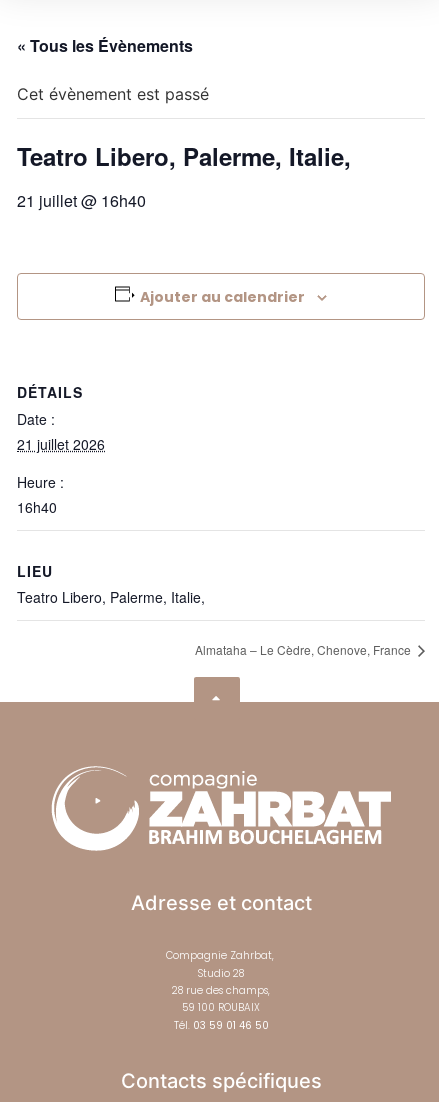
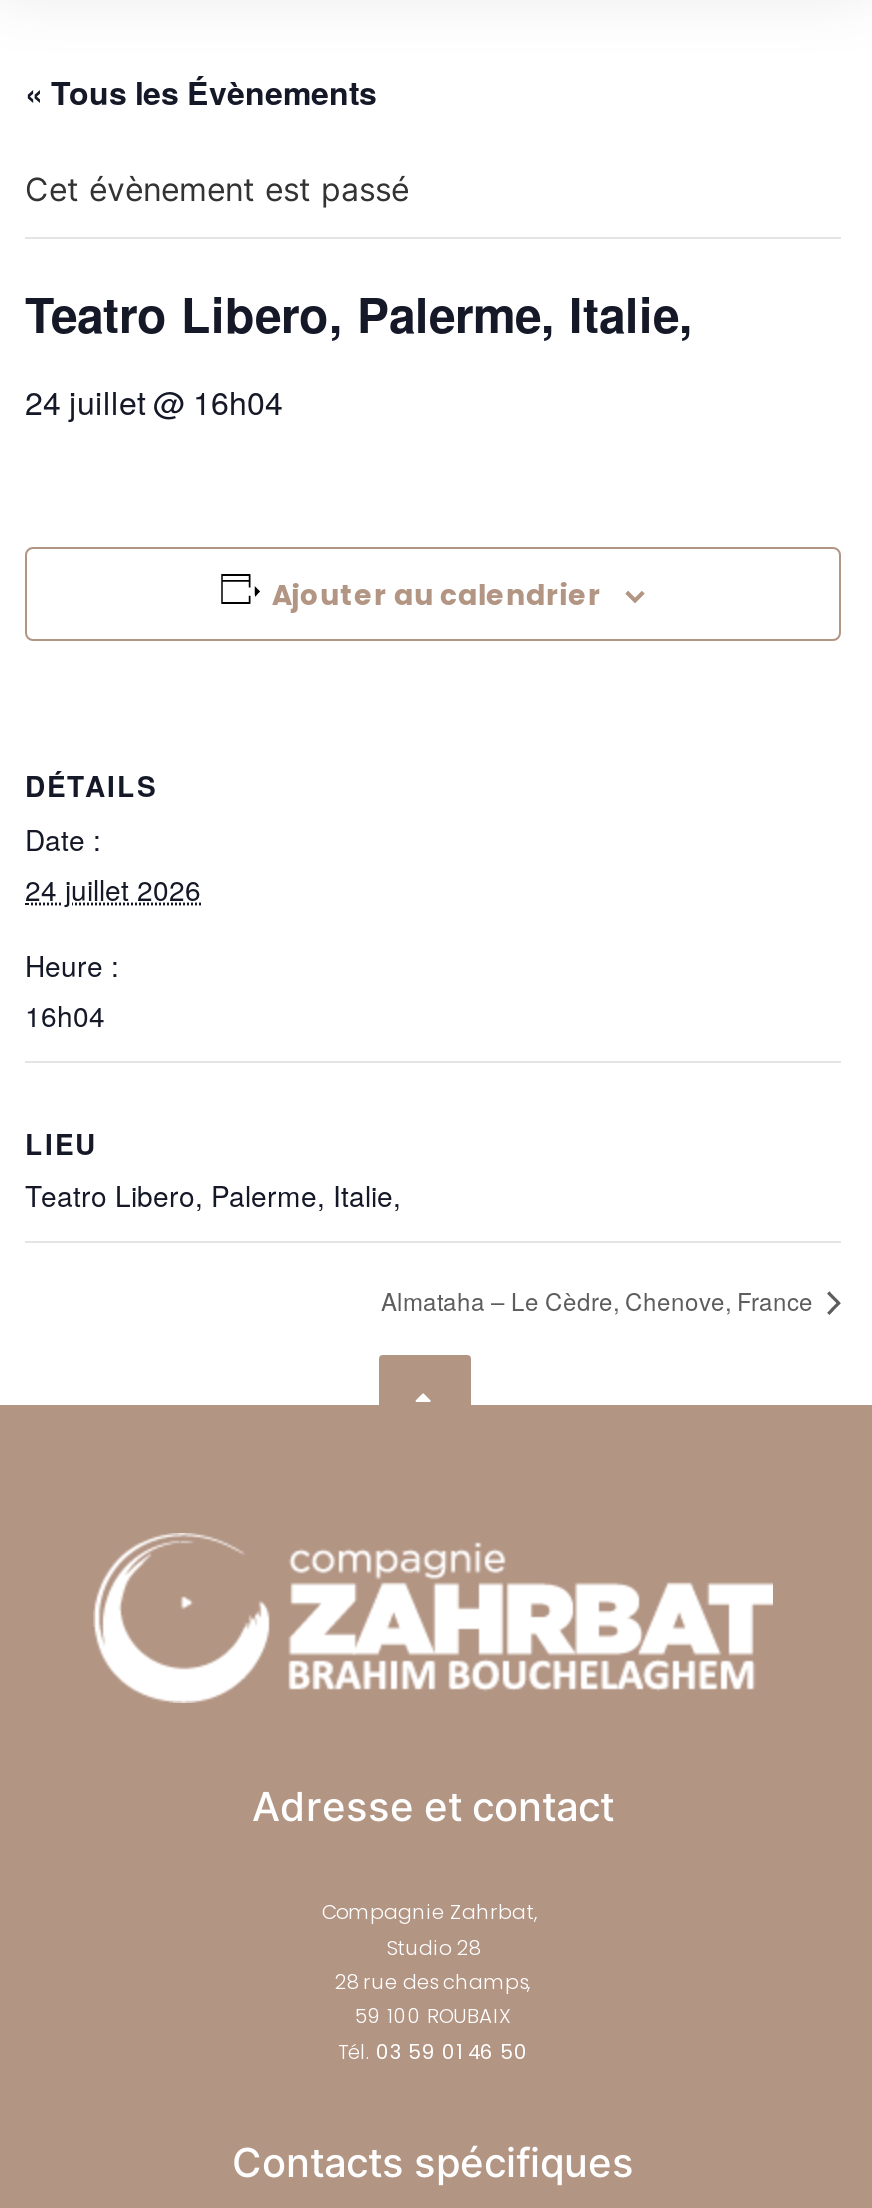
[17,189,146,212] 21 juillet @ 16h40 -> [25,379,283,425] 24 juillet @ 16h04
[17,434,105,454] 21 juillet 2026 -> [25,869,201,909] 24 juillet 2026
[17,497,57,517] 16h40 -> [25,995,105,1035] 16h04

